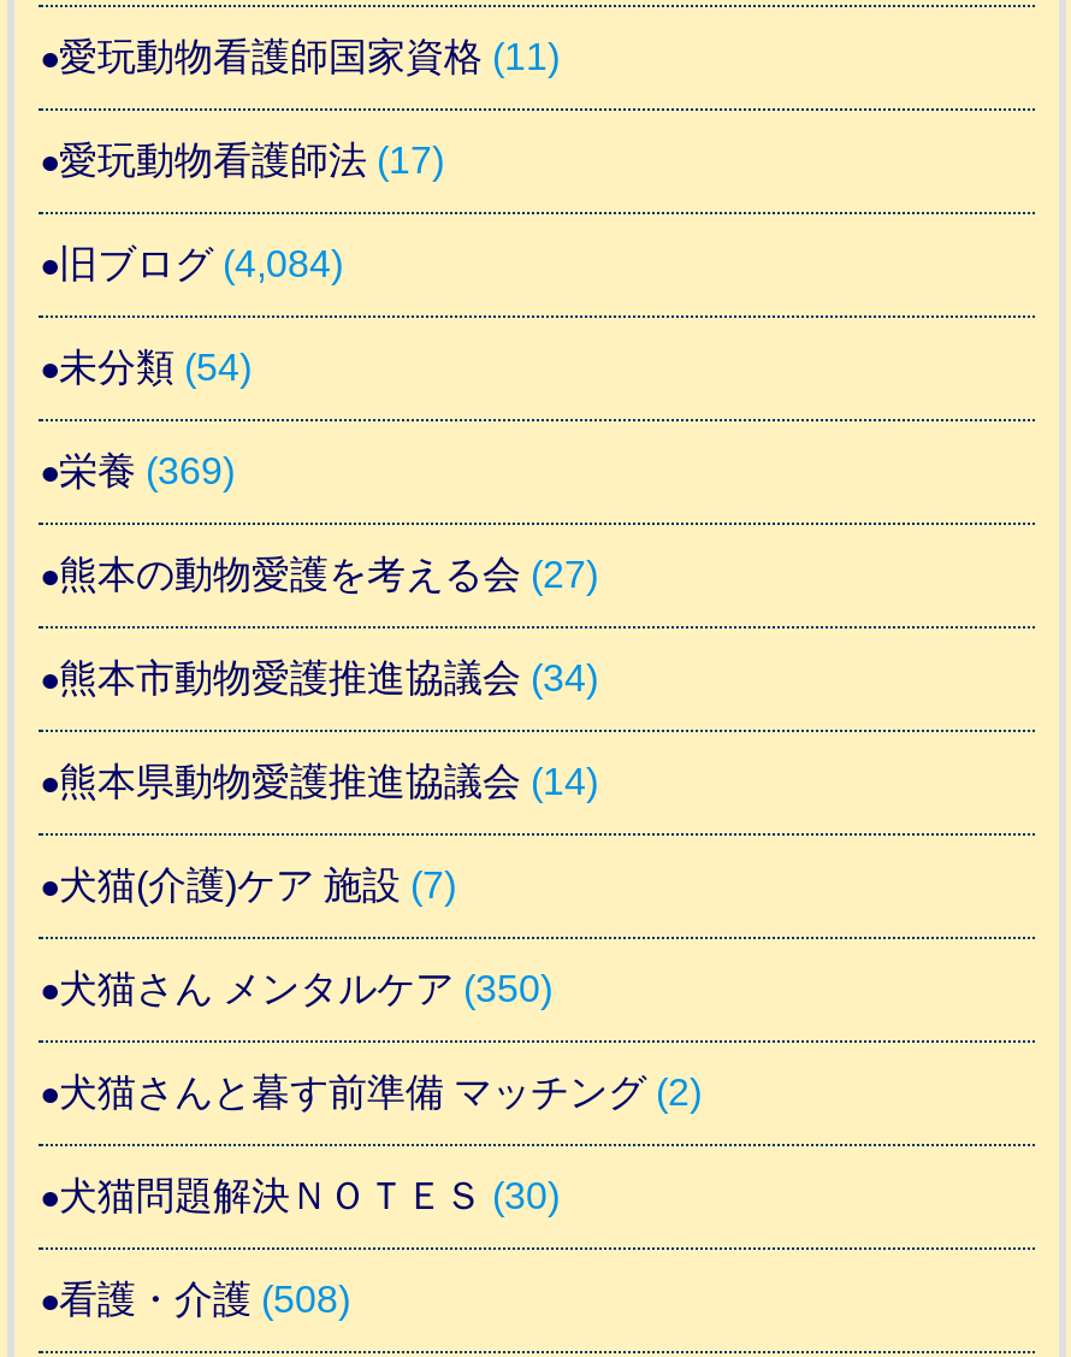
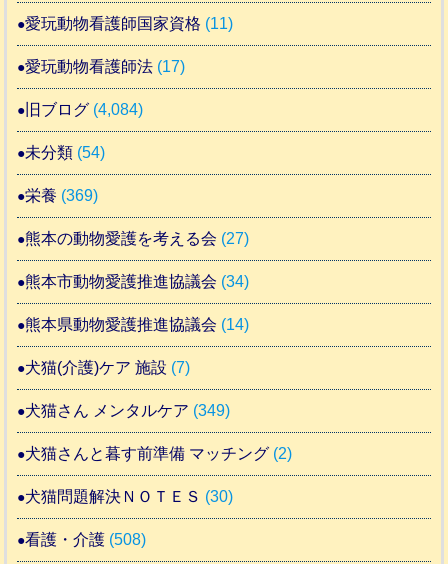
[59,967,552,1008] 犬猫さん メンタルケア(350) -> [25,402,230,419] 犬猫さん メンタルケア(349)

